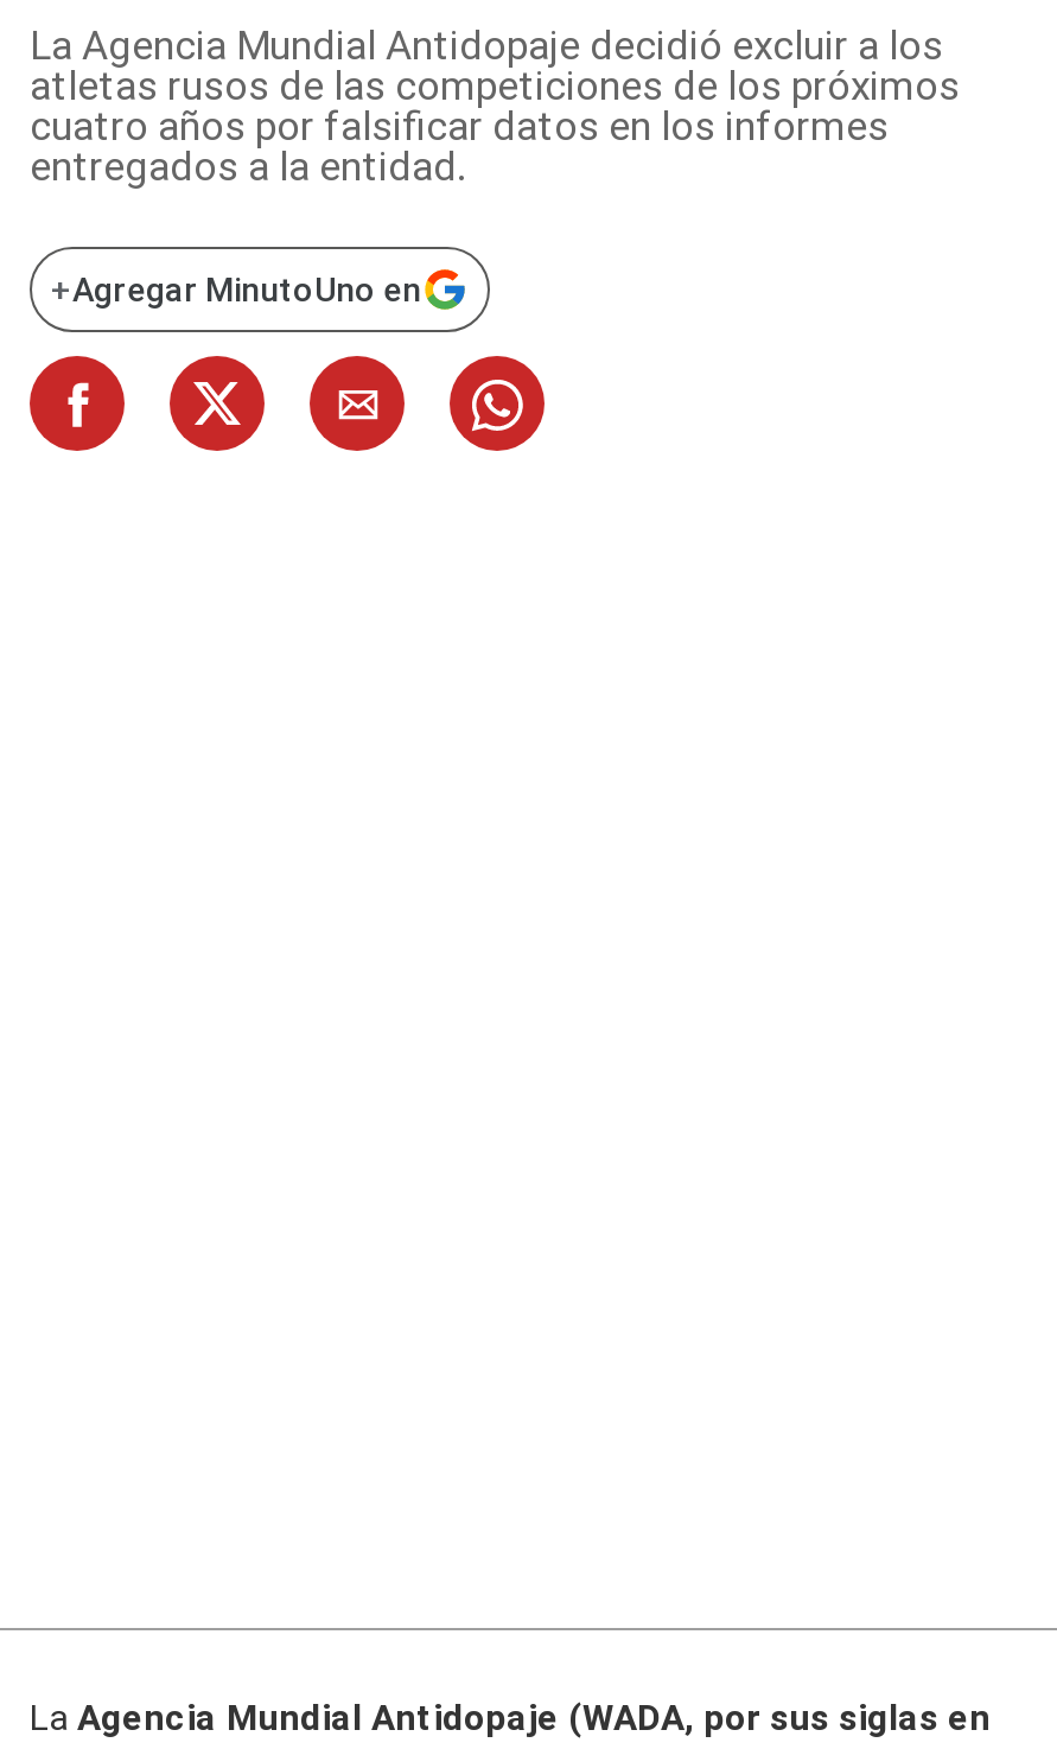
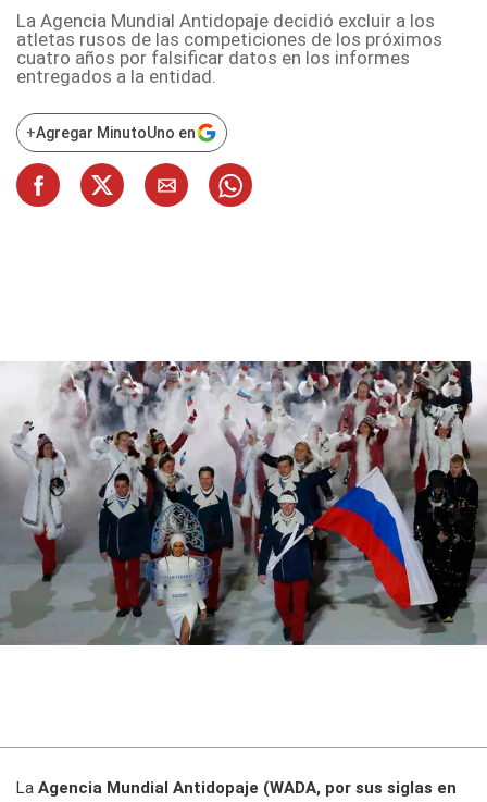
none -> [3,360,484,646] [image]

